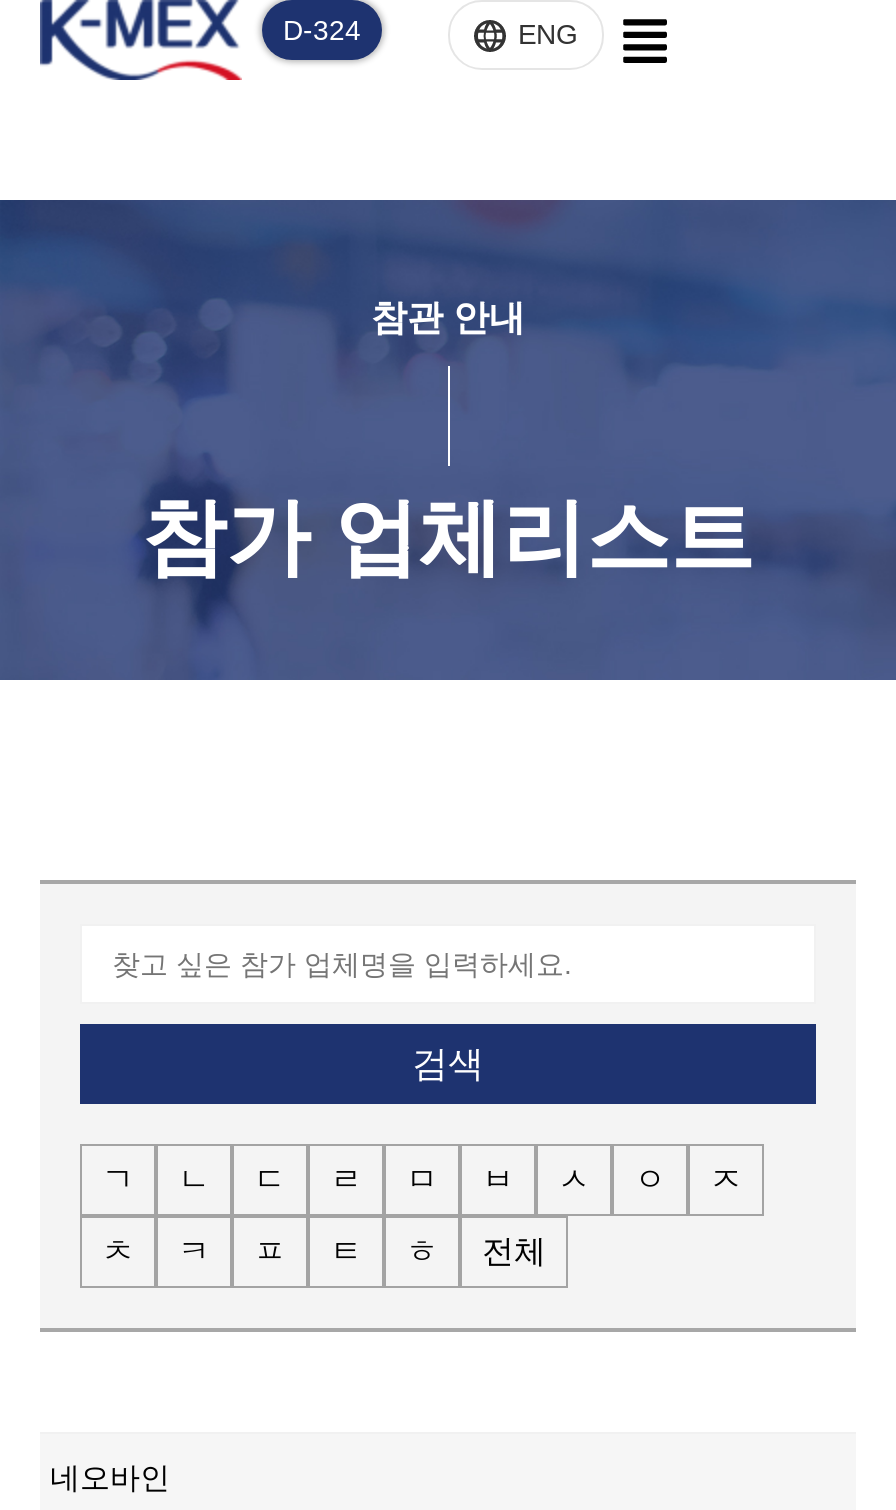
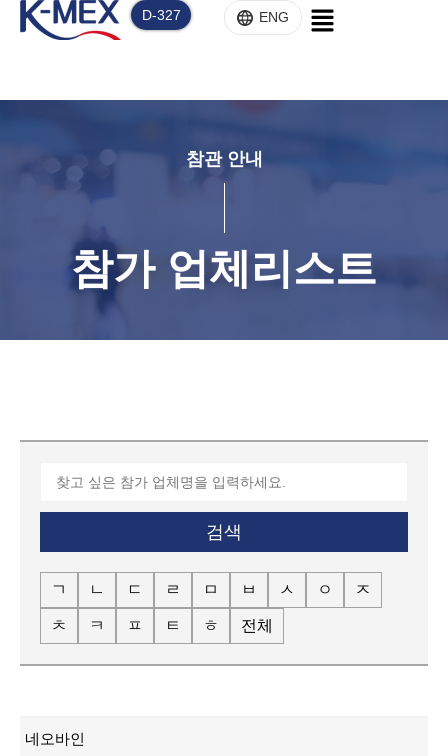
[283,14,361,46] D-324 -> [141,7,180,23] D-327

